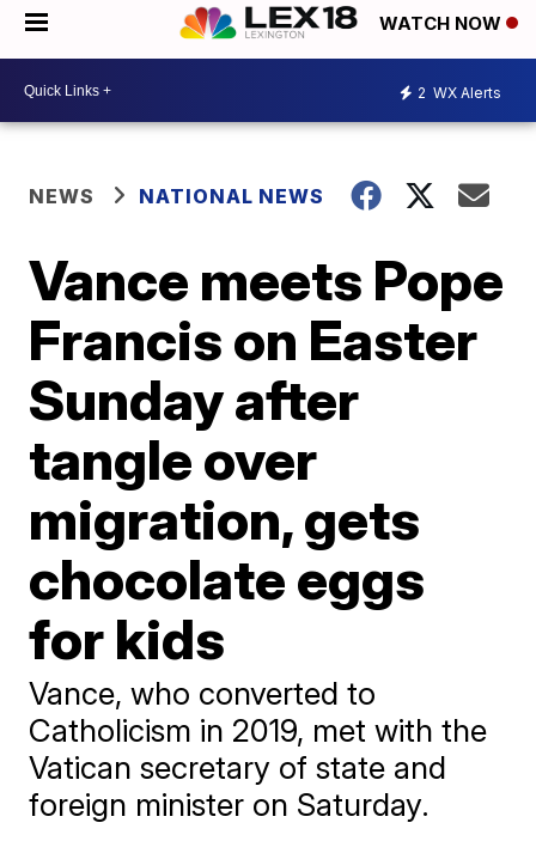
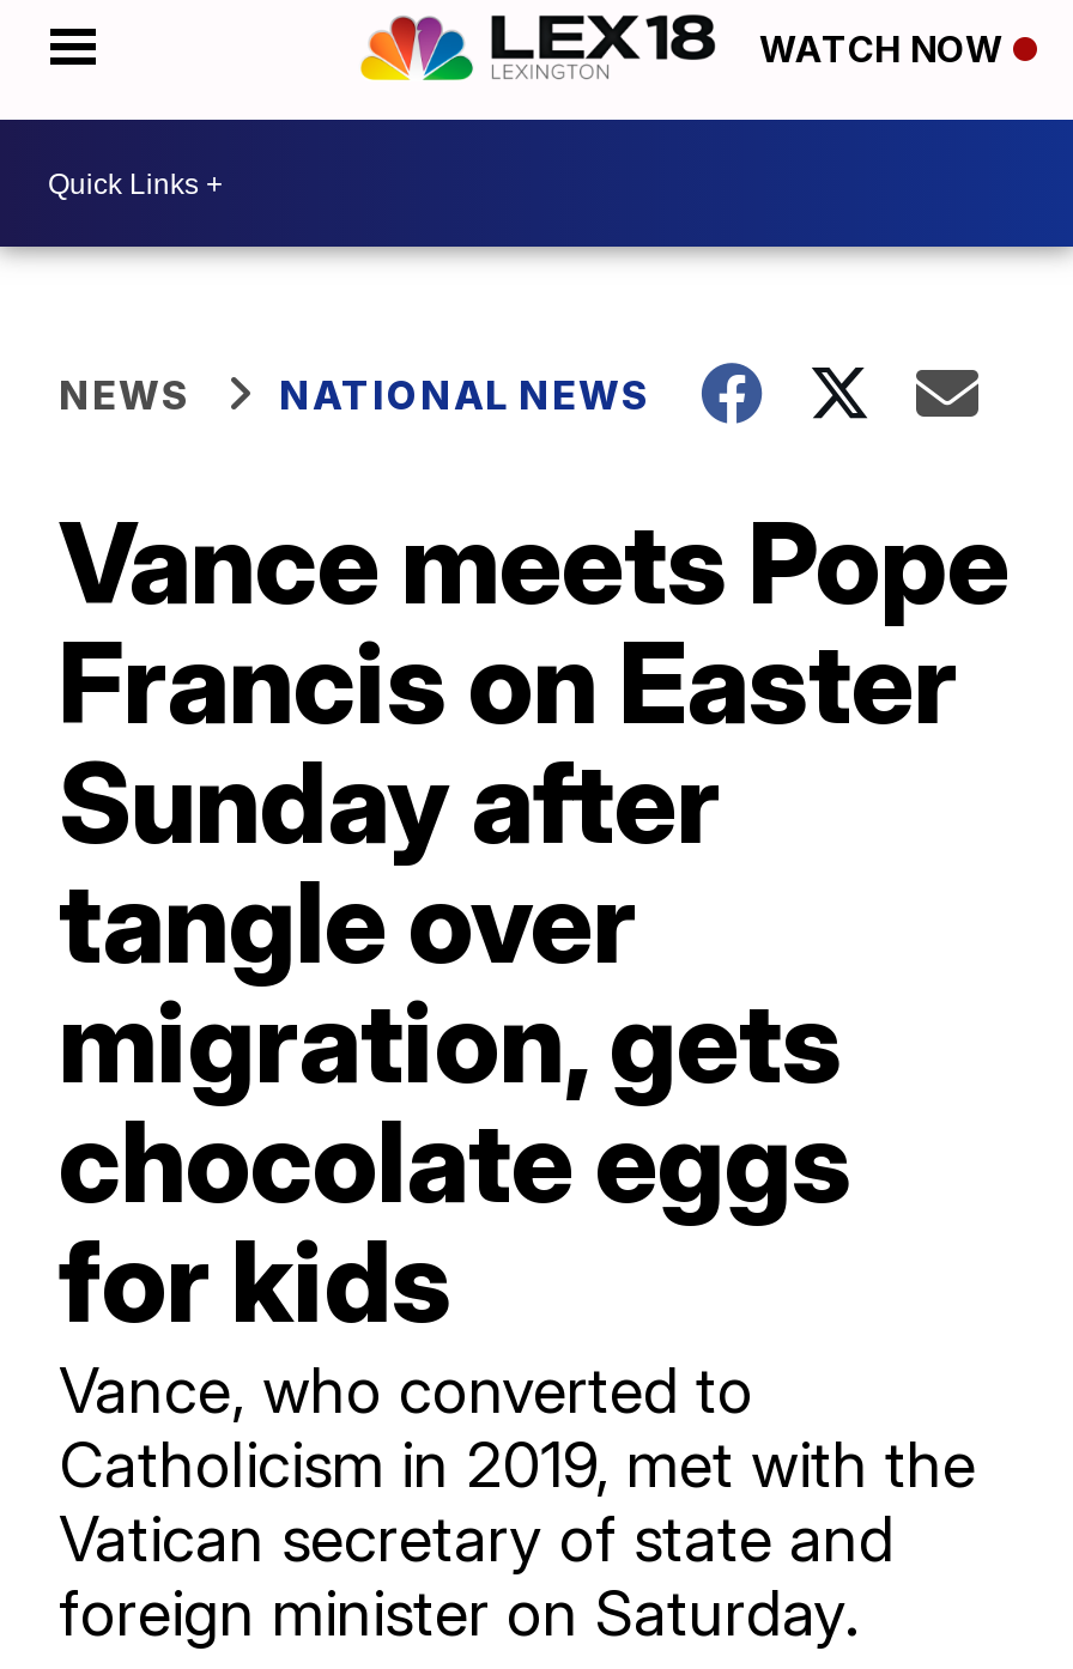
[418,83,501,101] 2 WX Alerts -> none

